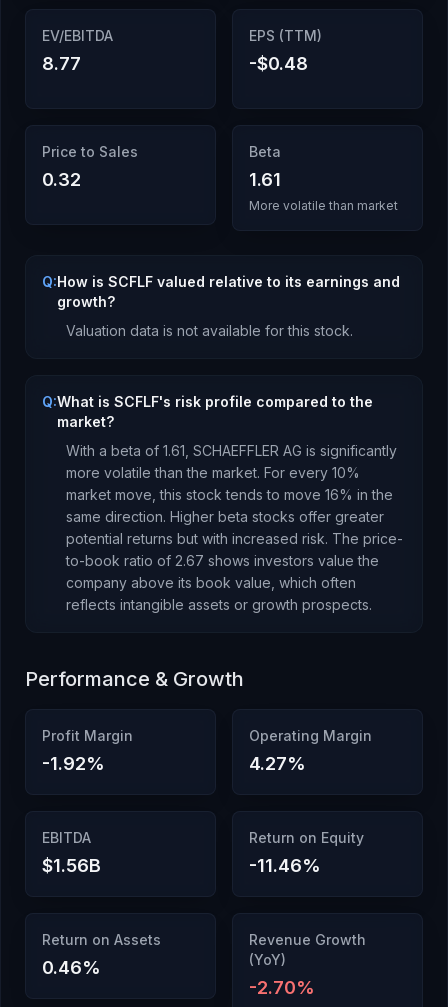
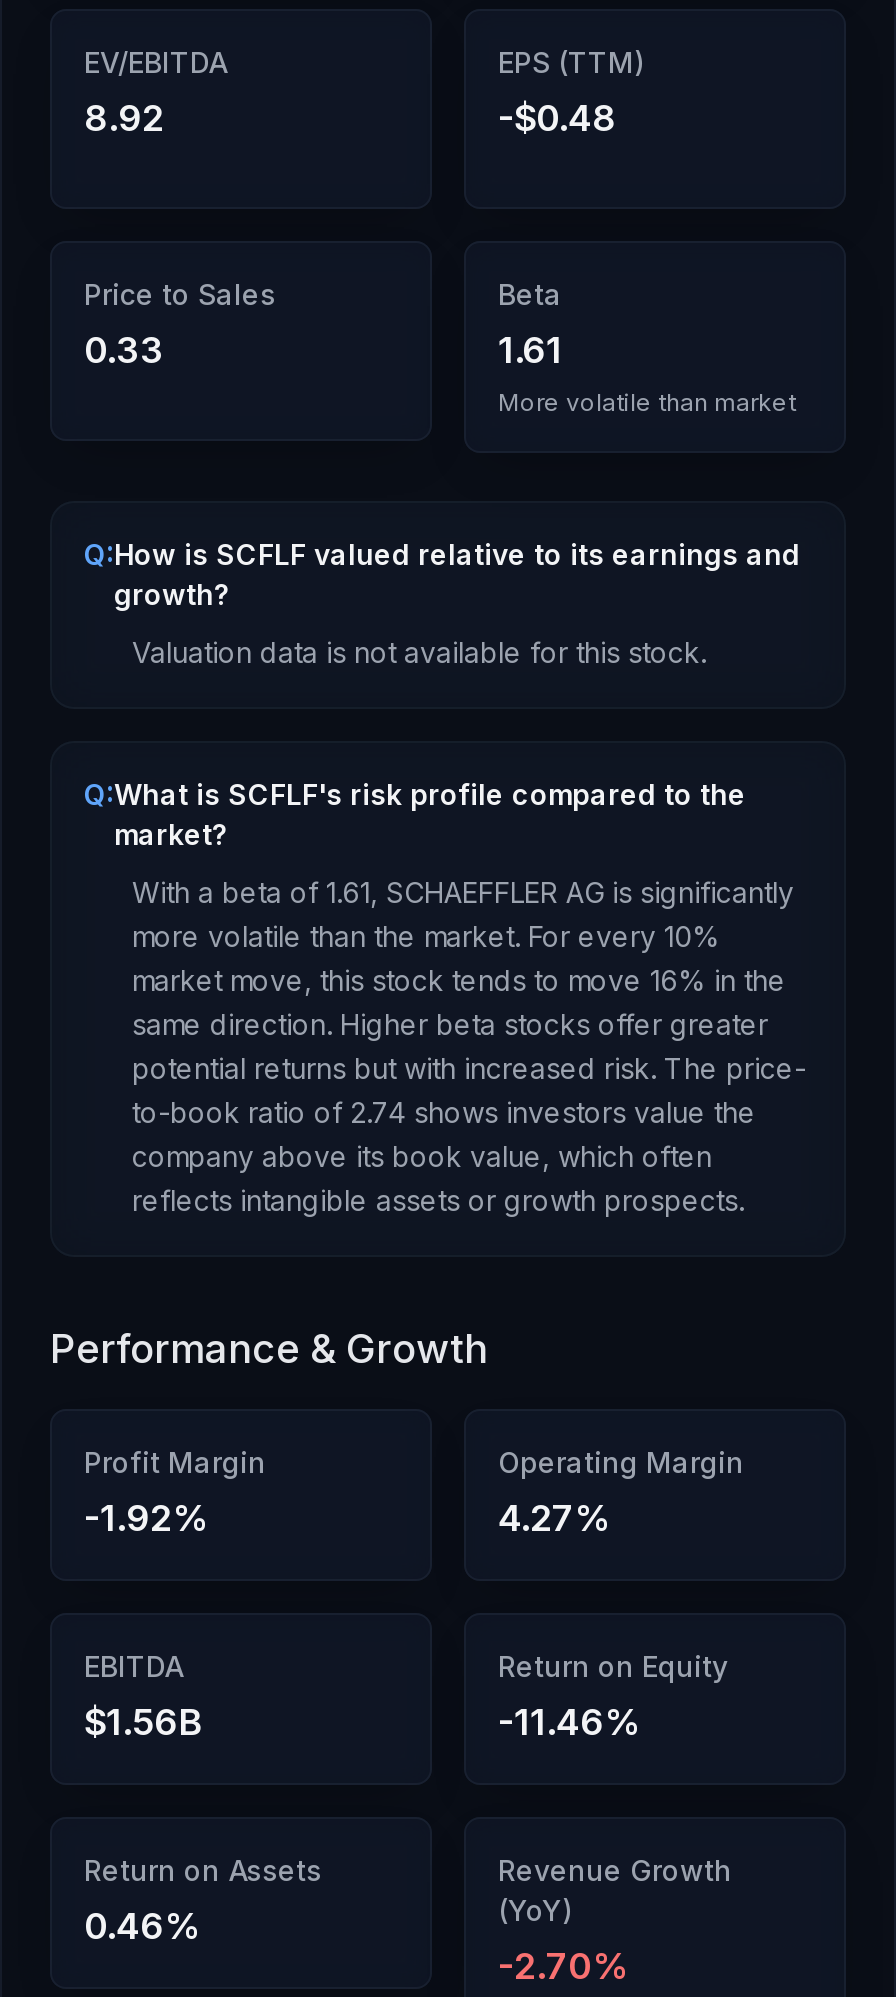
[42,53,81,74] 8.77 -> [84,97,164,139] 8.92
[42,169,81,190] 0.32 -> [84,329,164,371] 0.33
[66,552,379,569] to-book ratio of 2.67 shows investors value the -> [132,1095,756,1129] to-book ratio of 2.74 shows investors value the

